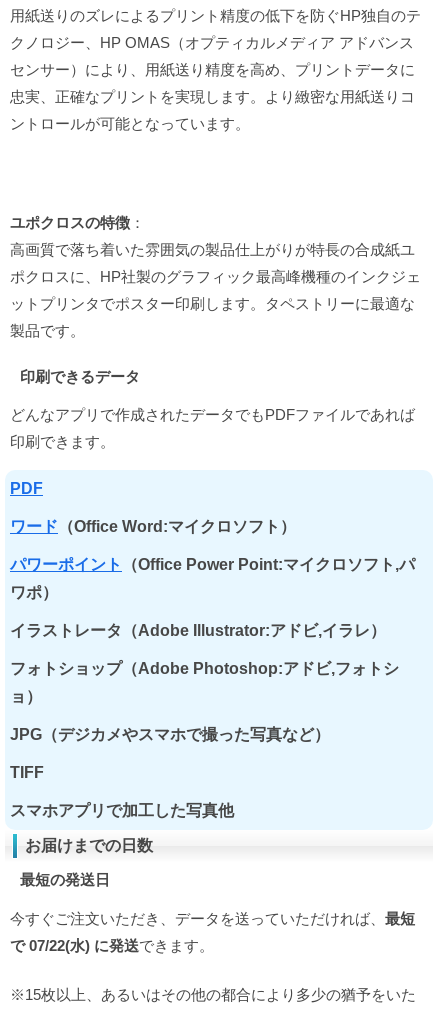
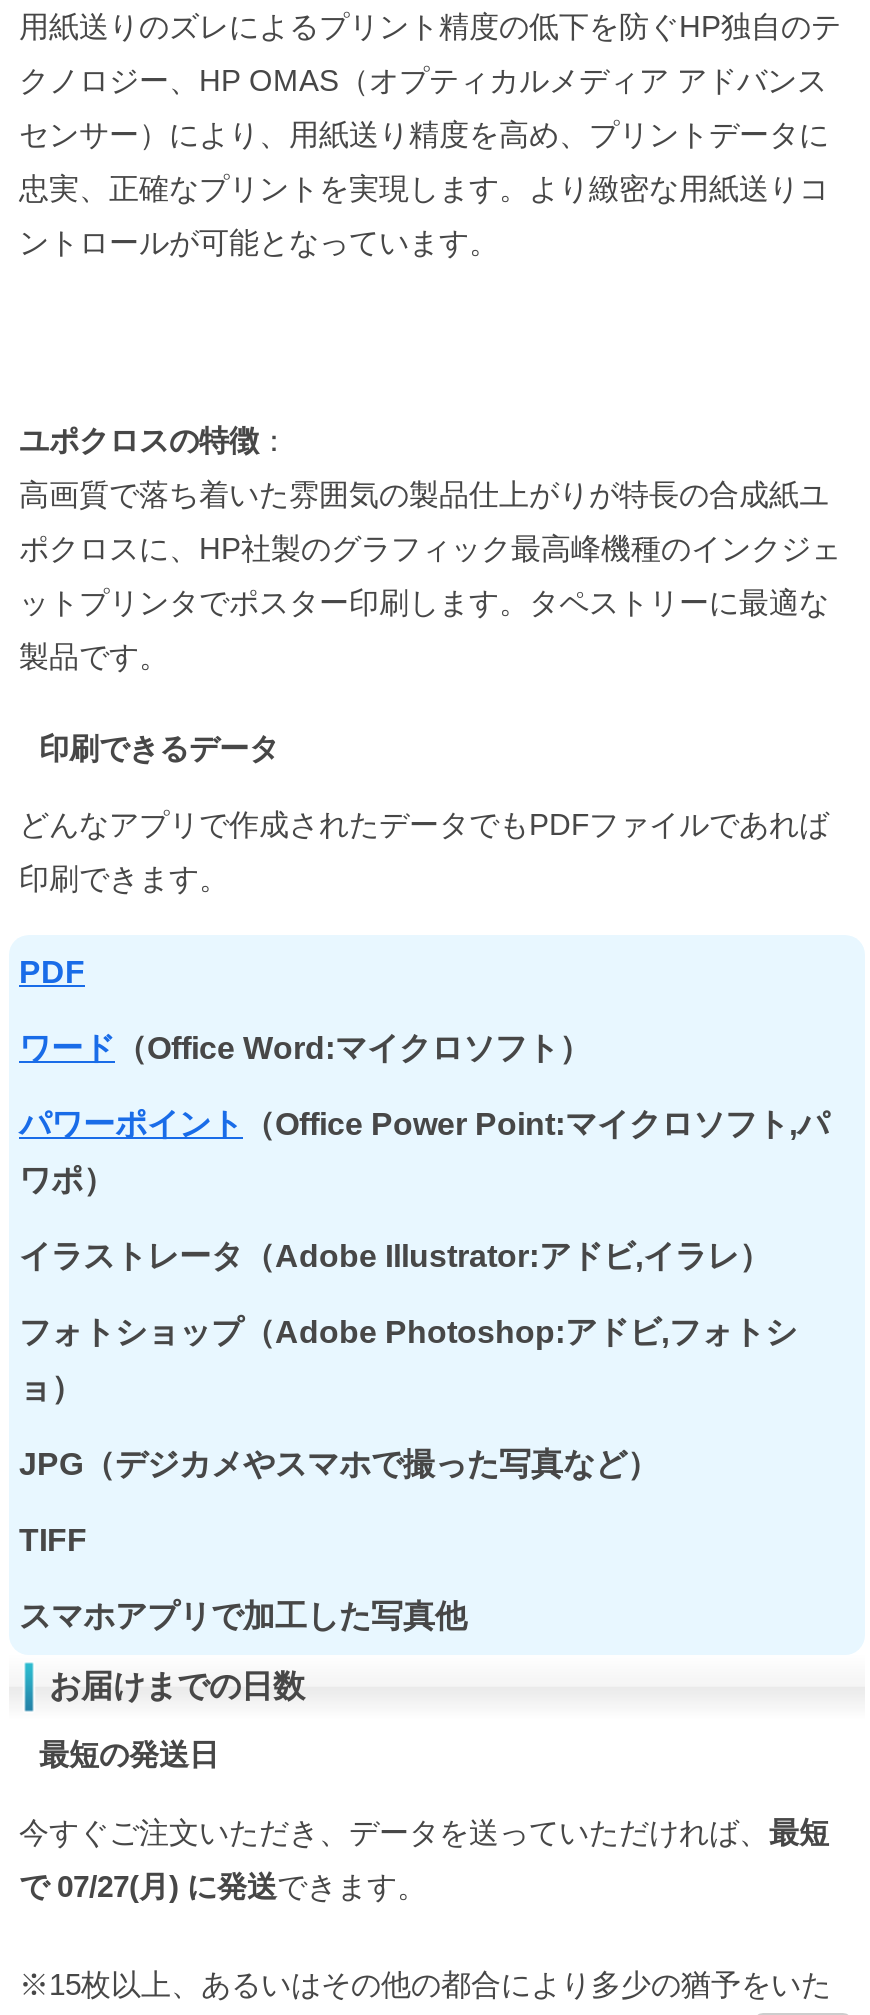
[10,937,214,954] で 07/22(水) に発送できます。 -> [19,1869,427,1903] で 07/27(月) に発送できます。

